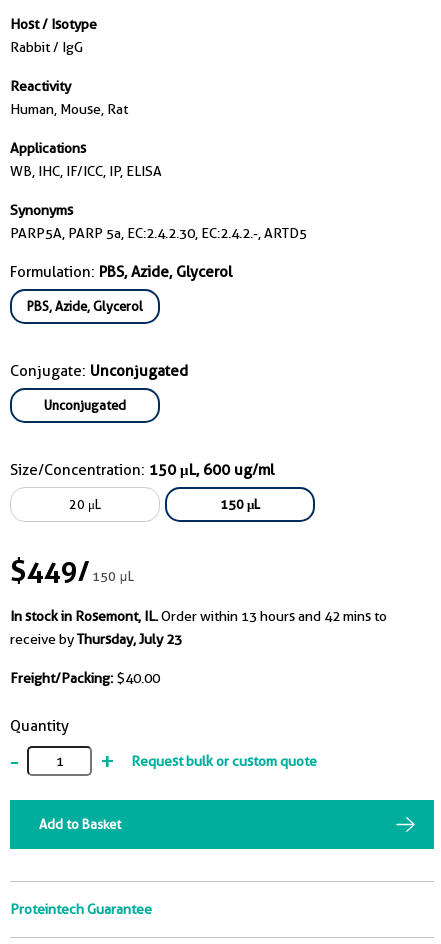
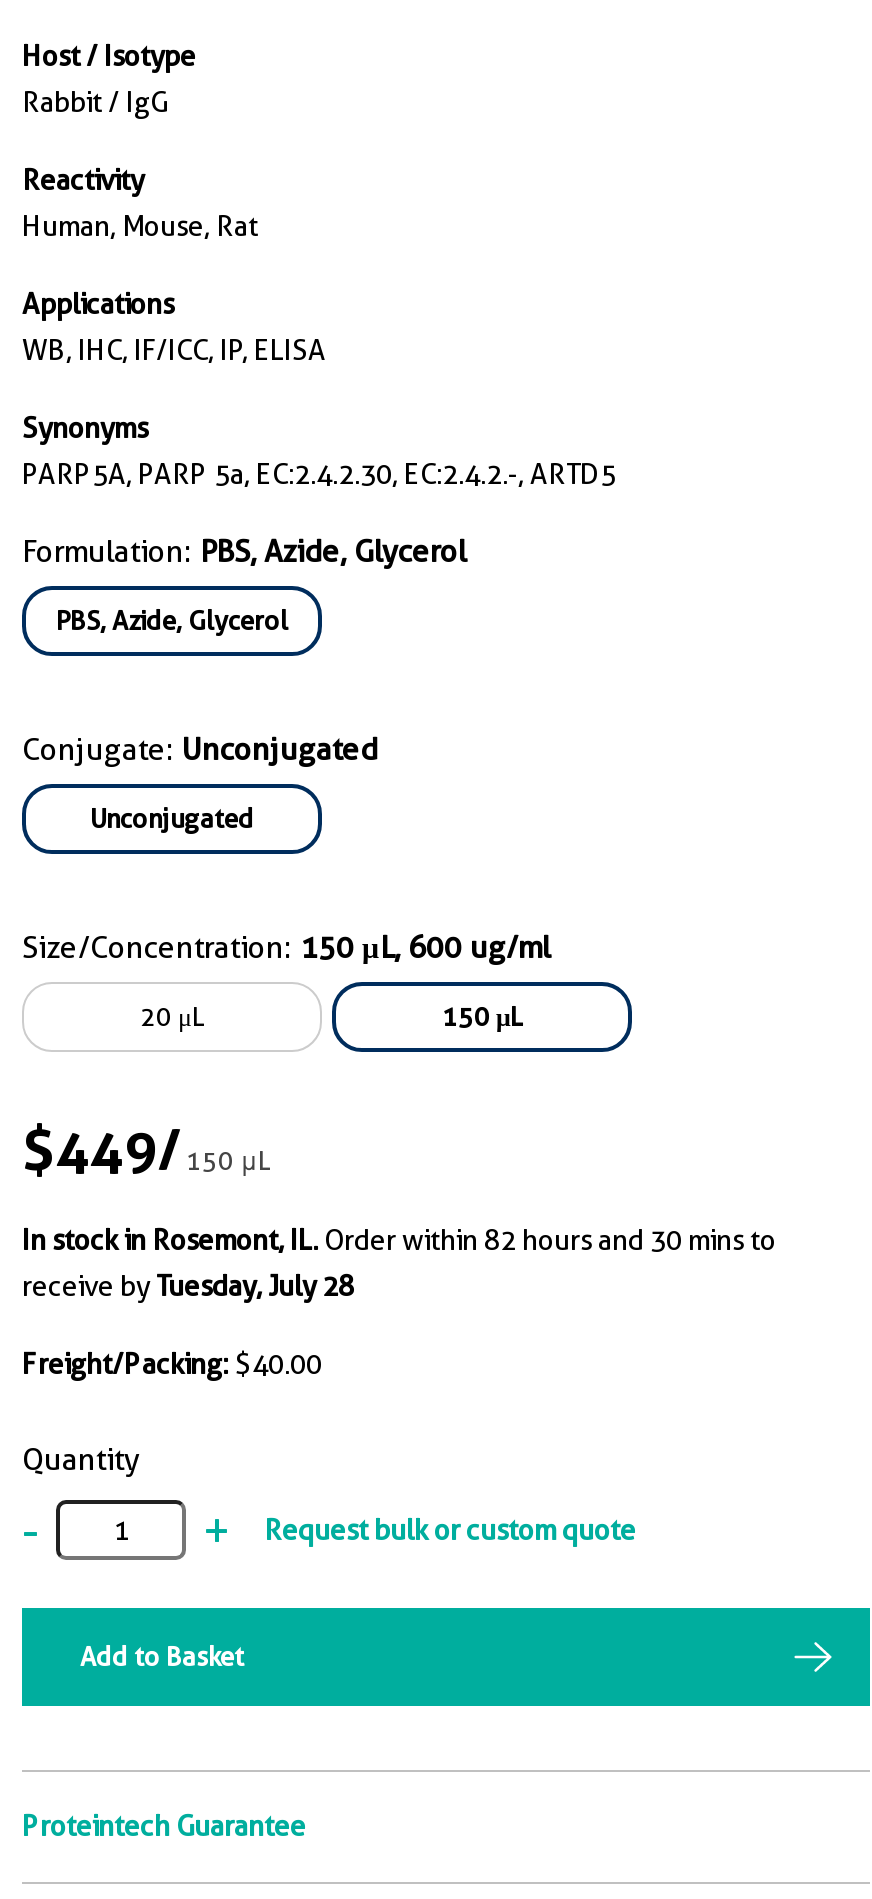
[10,608,387,624] In stock in Rosemont, IL. Order within 13 hours and 42 mins to -> [22,1224,776,1256] In stock in Rosemont, IL. Order within 82 hours and 30 mins to
[10,631,182,647] receive by Thursday, July 23 -> [22,1270,354,1302] receive by Tuesday, July 28

